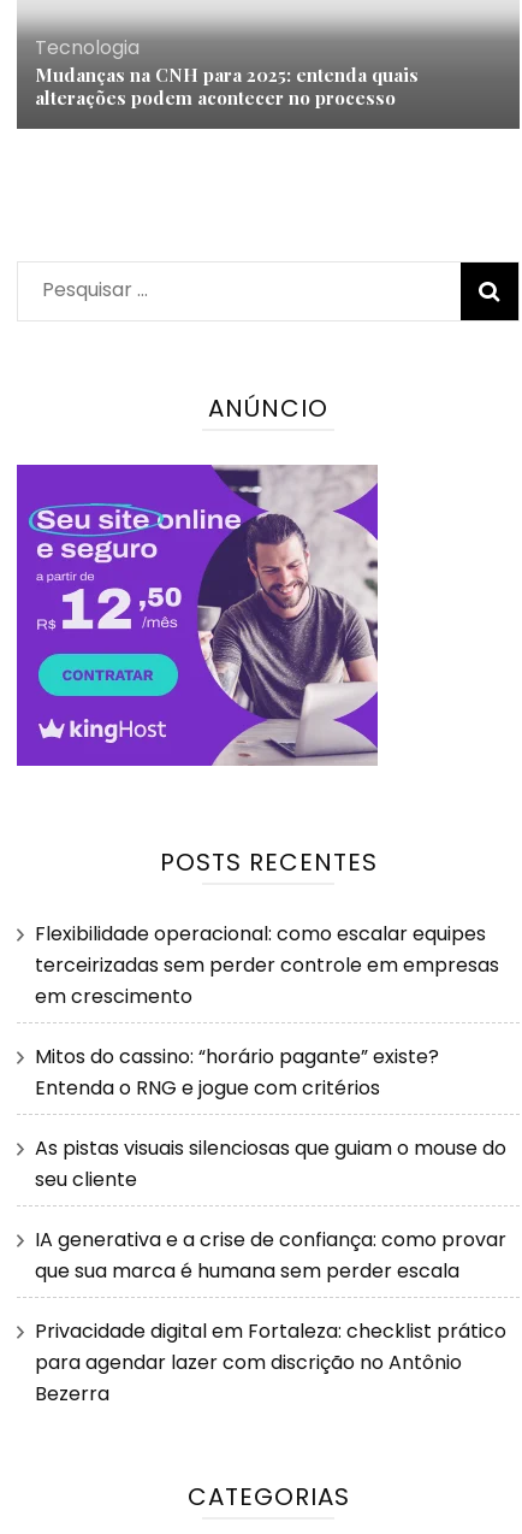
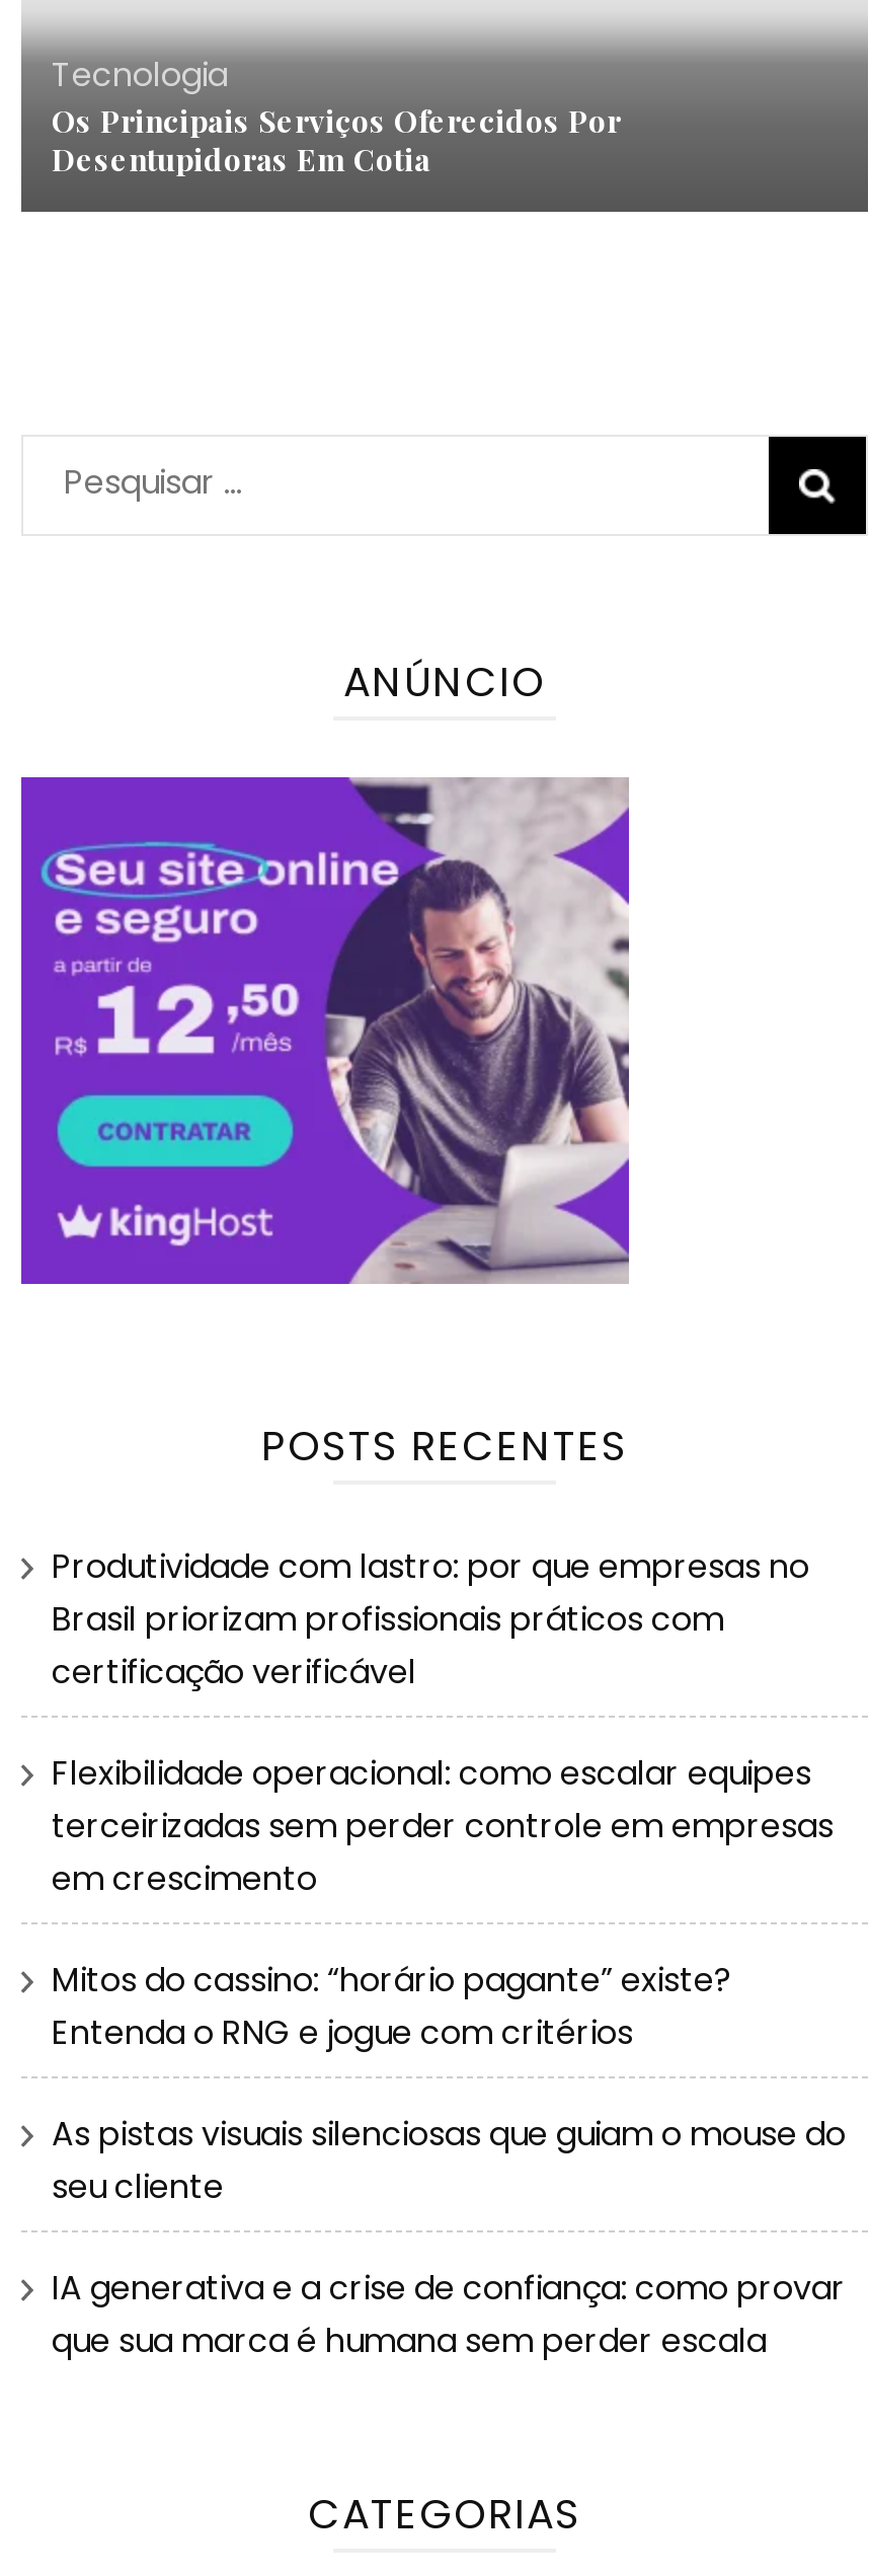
[35,63,419,110] Mudanças na CNH para 2025: entenda quais | alterações podem acontecer no processo -> [52,101,621,180] Os Principais Serviços Oferecidos Por | Desentupidoras Em Cotia
none -> [52,1544,809,1696] Produtividade com lastro: por que empresas no | Brasil priorizam profissionais práticos com | certificação verificável
moved [35,920,506,1285] -> [52,1750,846,2364]: Flexibilidade operacional: como escalar equipes | terceirizadas sem perder controle em empresas | em crescimento | ... | IA generativa e a crise de confiança: como provar | que sua marca é humana sem perder escala
[35,1317,506,1408] Privacidade digital em Fortaleza: checklist prático | para agendar lazer com discrição no Antônio | Bezerra -> none

